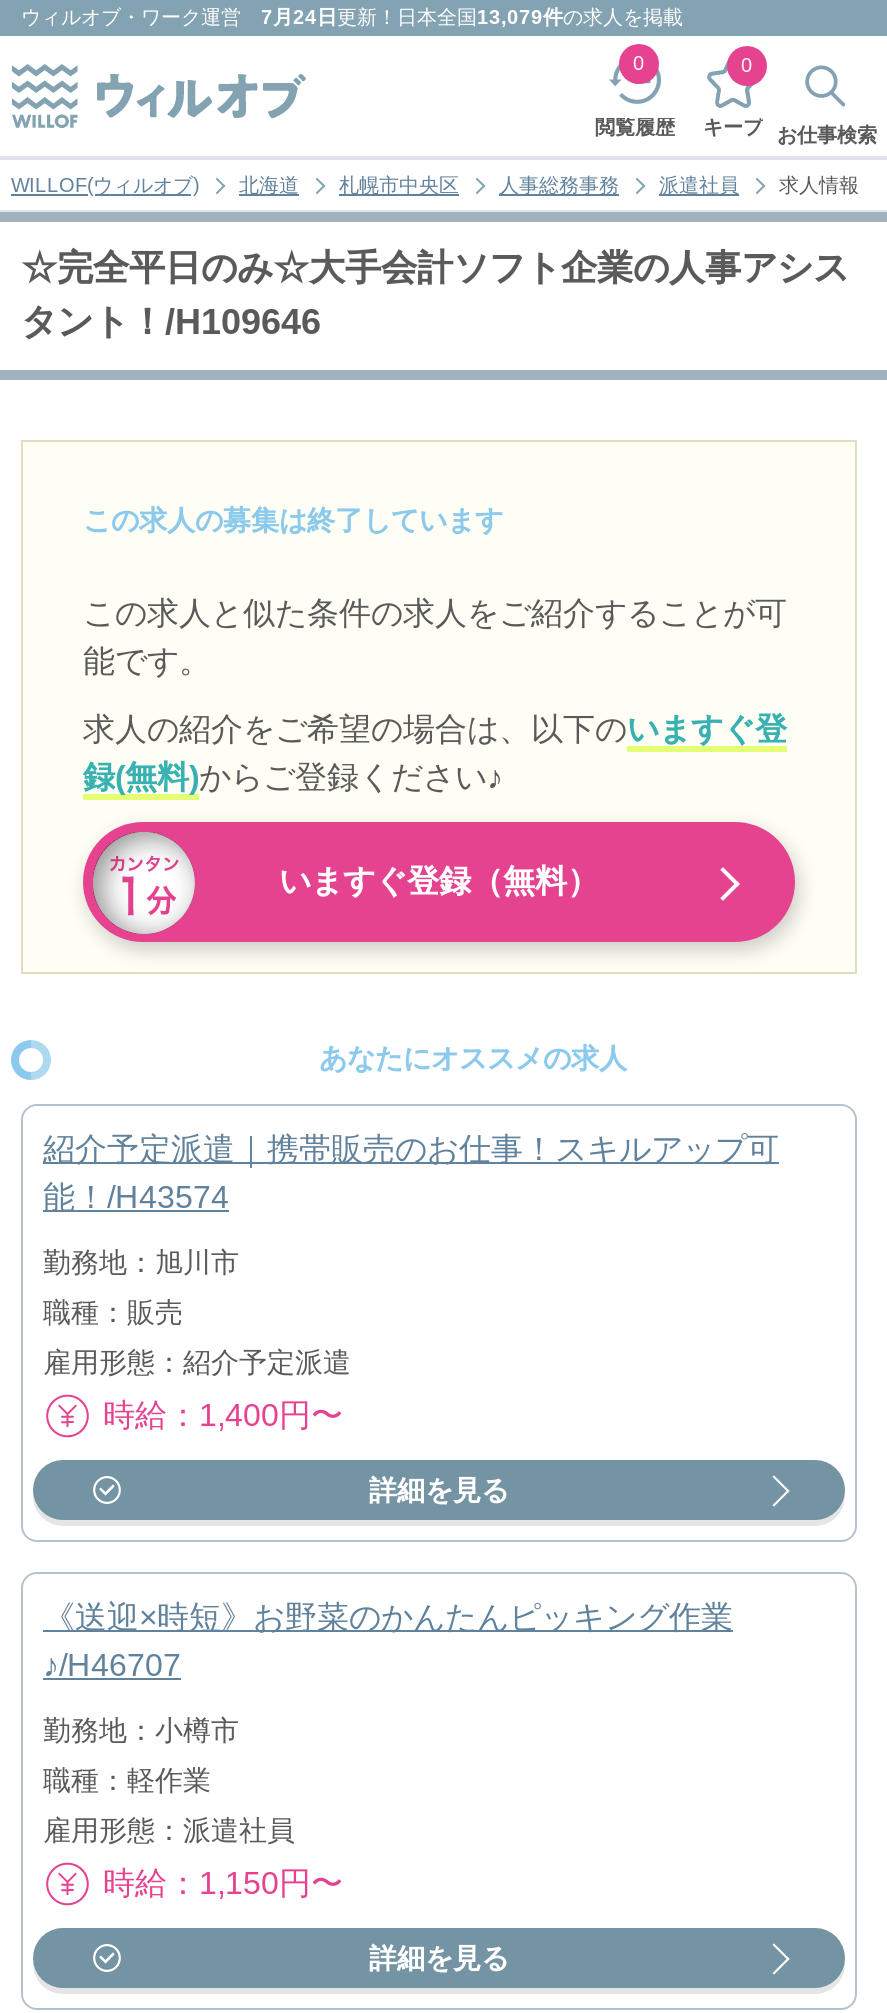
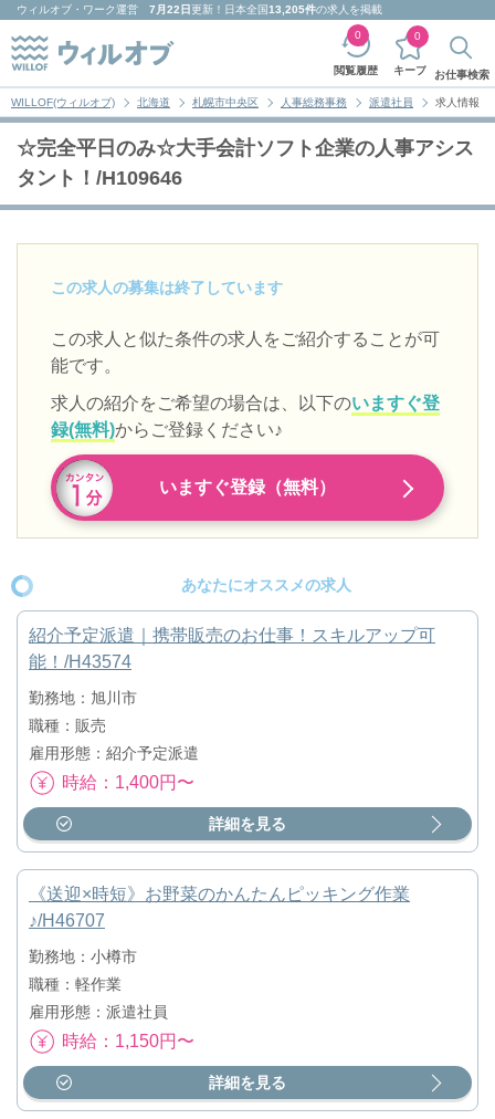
[21,6,683,28] ウィルオブ・ワーク運営7月24日更新！日本全国13,079件の求人を掲載 -> [17,3,382,15] ウィルオブ・ワーク運営7月22日更新！日本全国13,205件の求人を掲載

